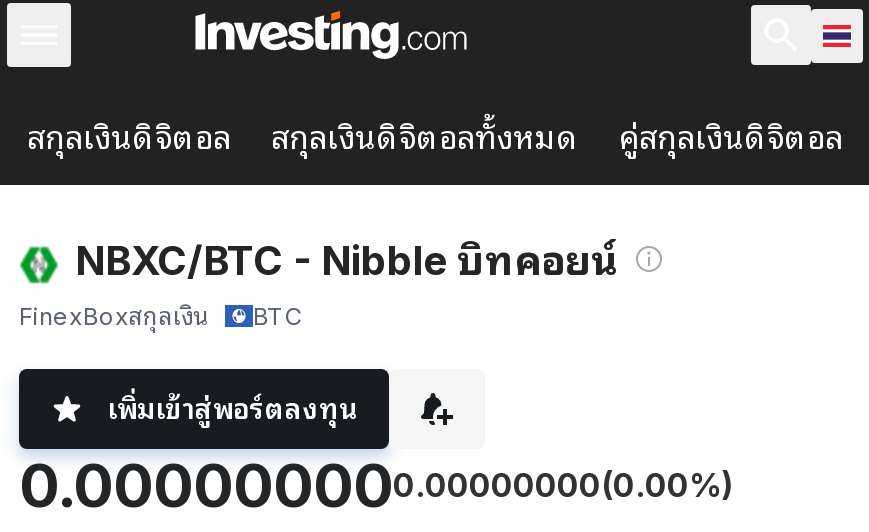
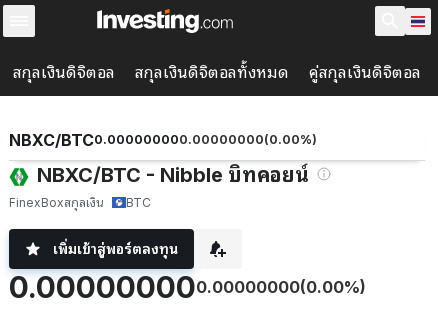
none -> [9,130,317,150] NBXC/BTC0.000000000.00000000(0.00%)

